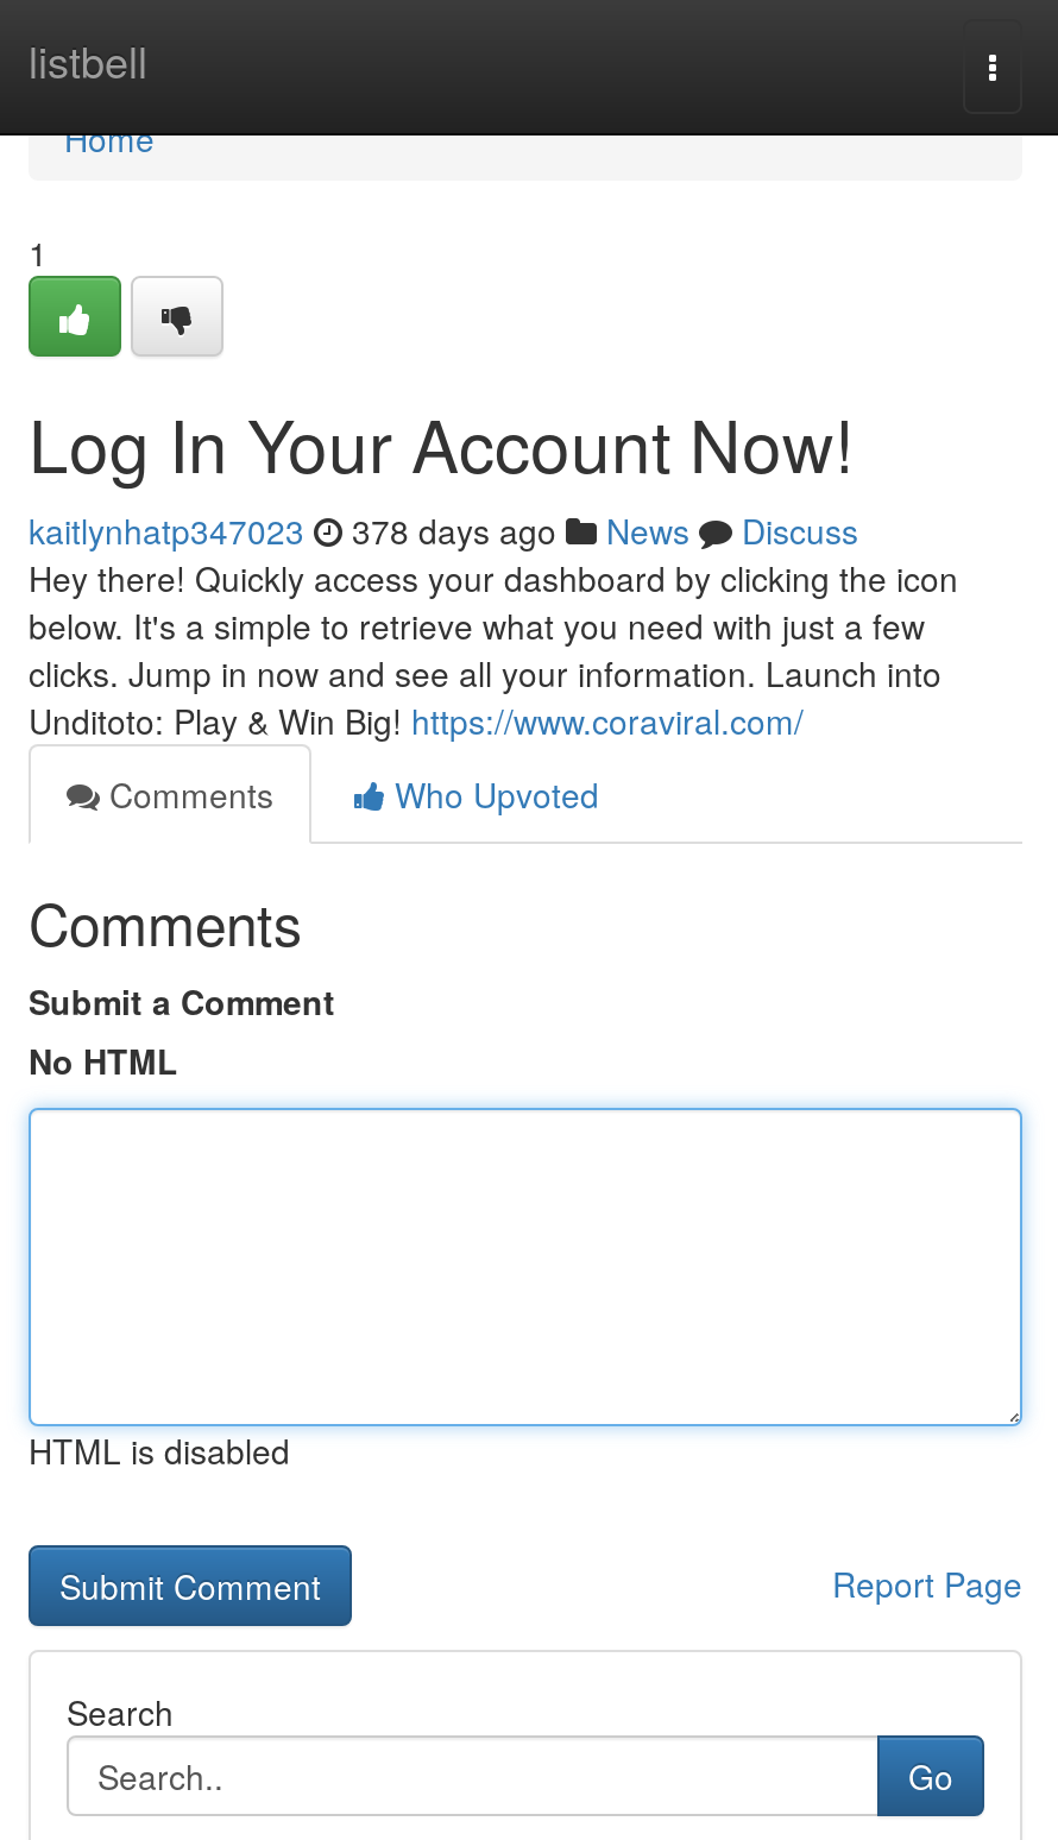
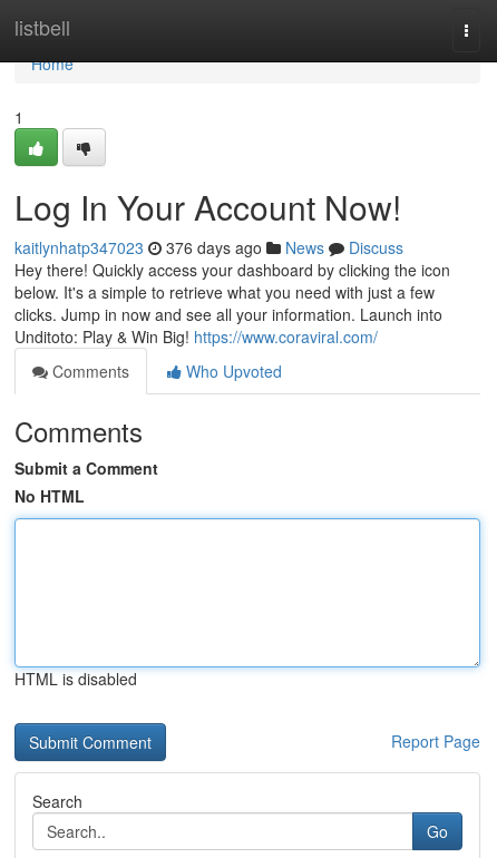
[29,506,858,554] kaitlynhatp347023 378 days ago News Discuss -> [14,236,403,259] kaitlynhatp347023 376 days ago News Discuss

